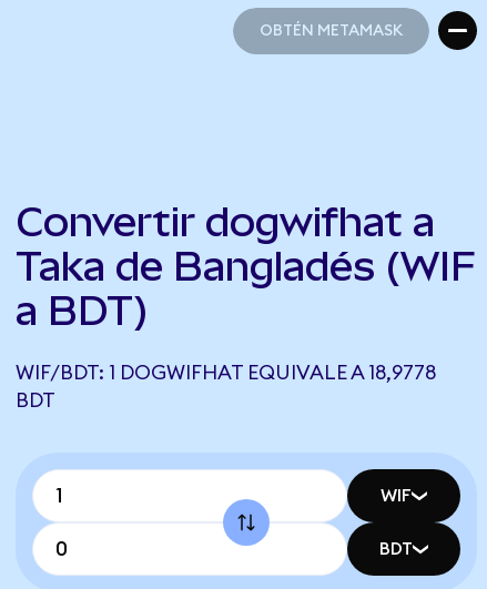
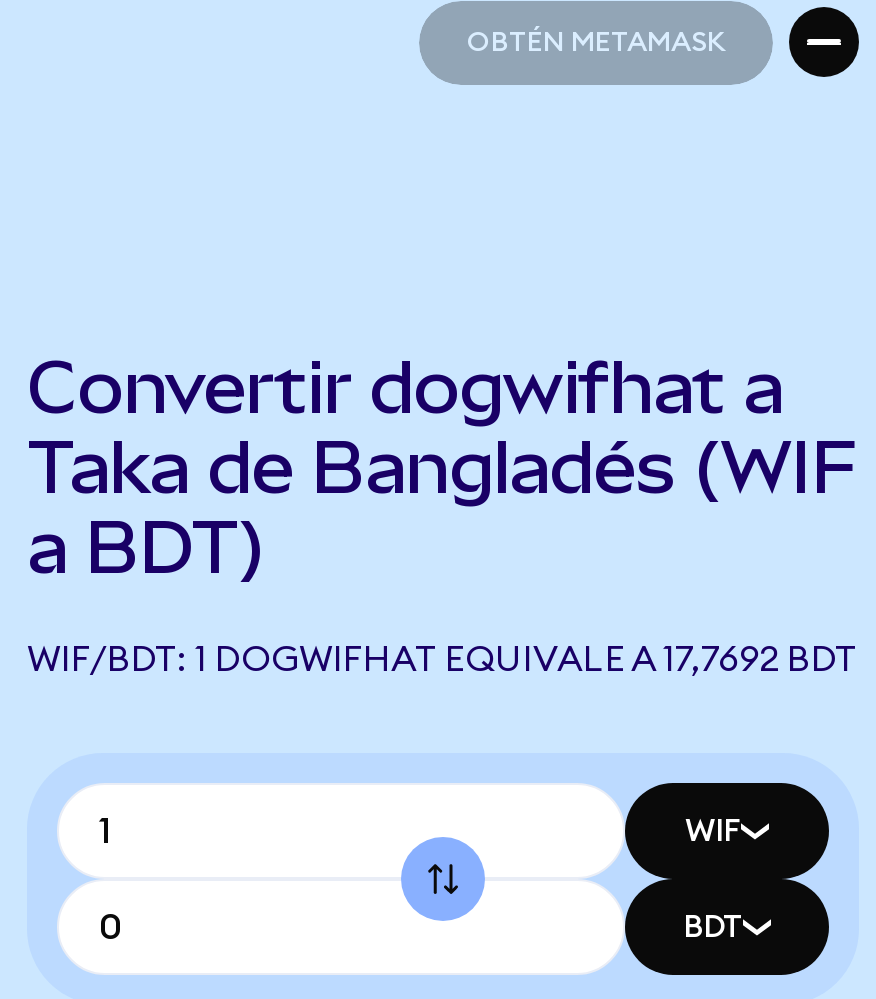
[16,363,436,410] WIF/BDT: 1 DOGWIFHAT EQUIVALE A 18,9778 | BDT -> [27,641,859,677] WIF/BDT: 1 DOGWIFHAT EQUIVALE A 17,7692 BDT

